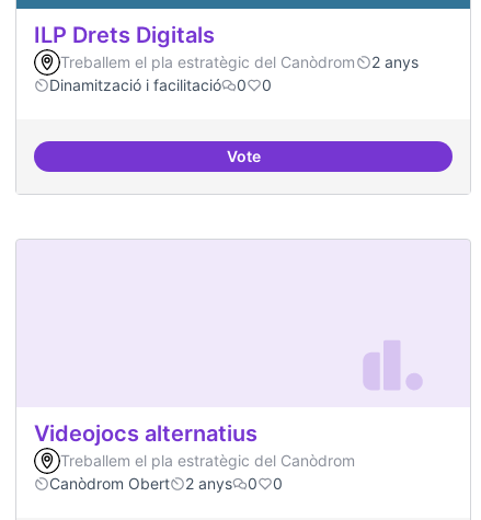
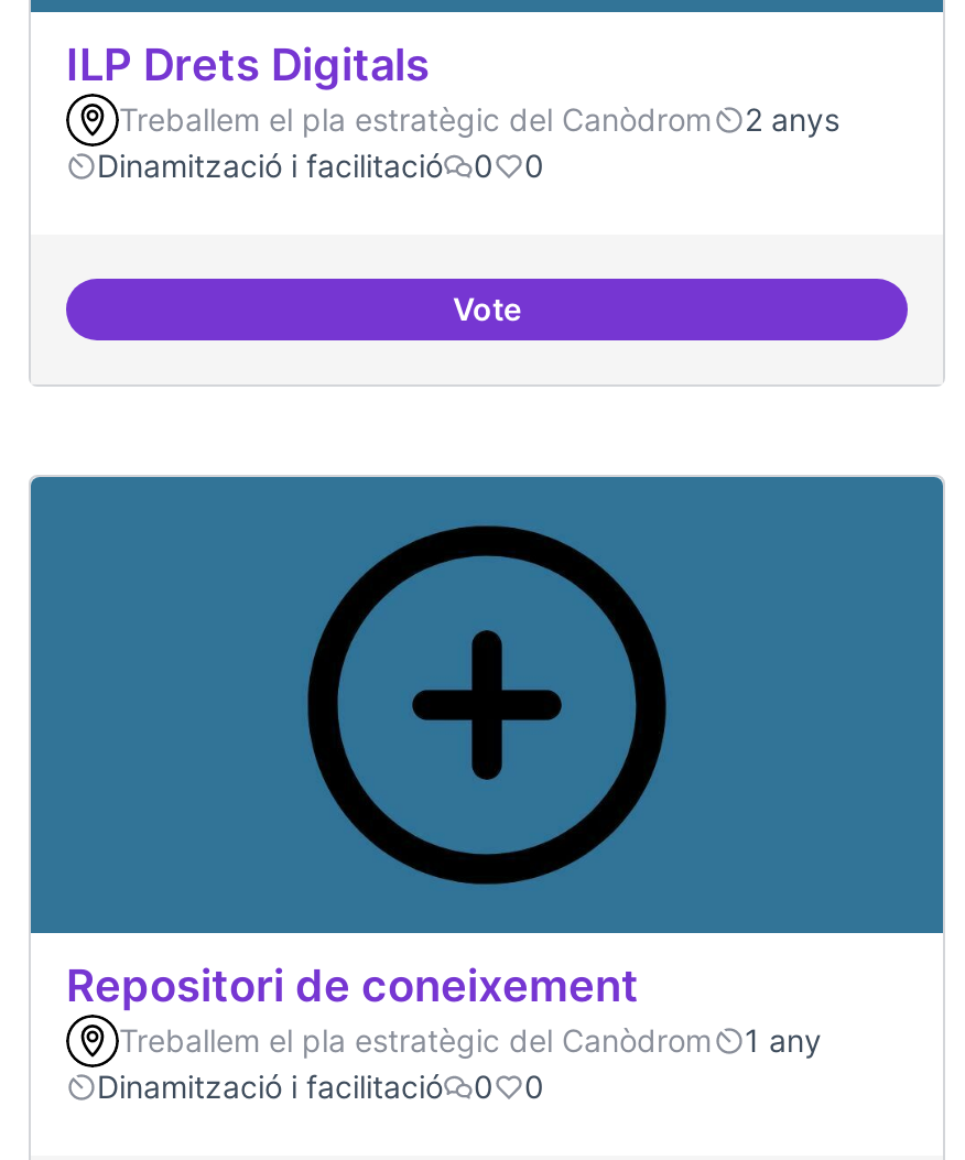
none -> [29,475,945,935] [image]
[34,420,257,446] Videojocs alternatius -> [66,960,639,1012] Repositori de coneixement
[49,474,232,492] Canòdrom Obert | 2 anys -> [97,1021,822,1105] 1 any | Dinamització i facilitació

